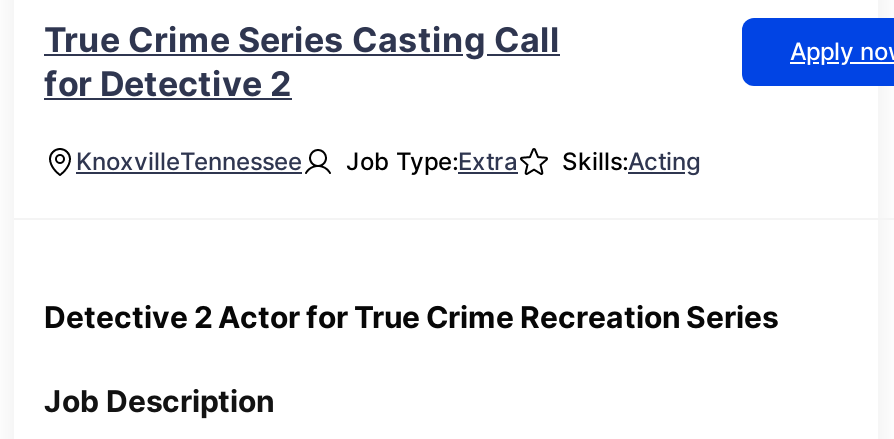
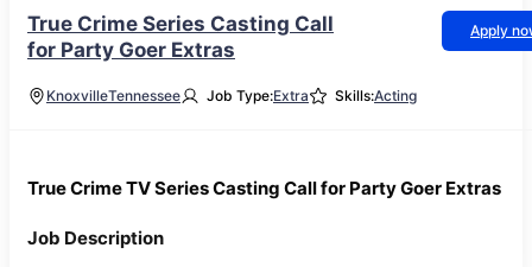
[44,64,292,104] for Detective 2 -> [27,38,235,62] for Party Goer Extras
[44,298,778,336] Detective 2 Actor for True Crime Recreation Series -> [27,177,501,199] True Crime TV Series Casting Call for Party Goer Extras

